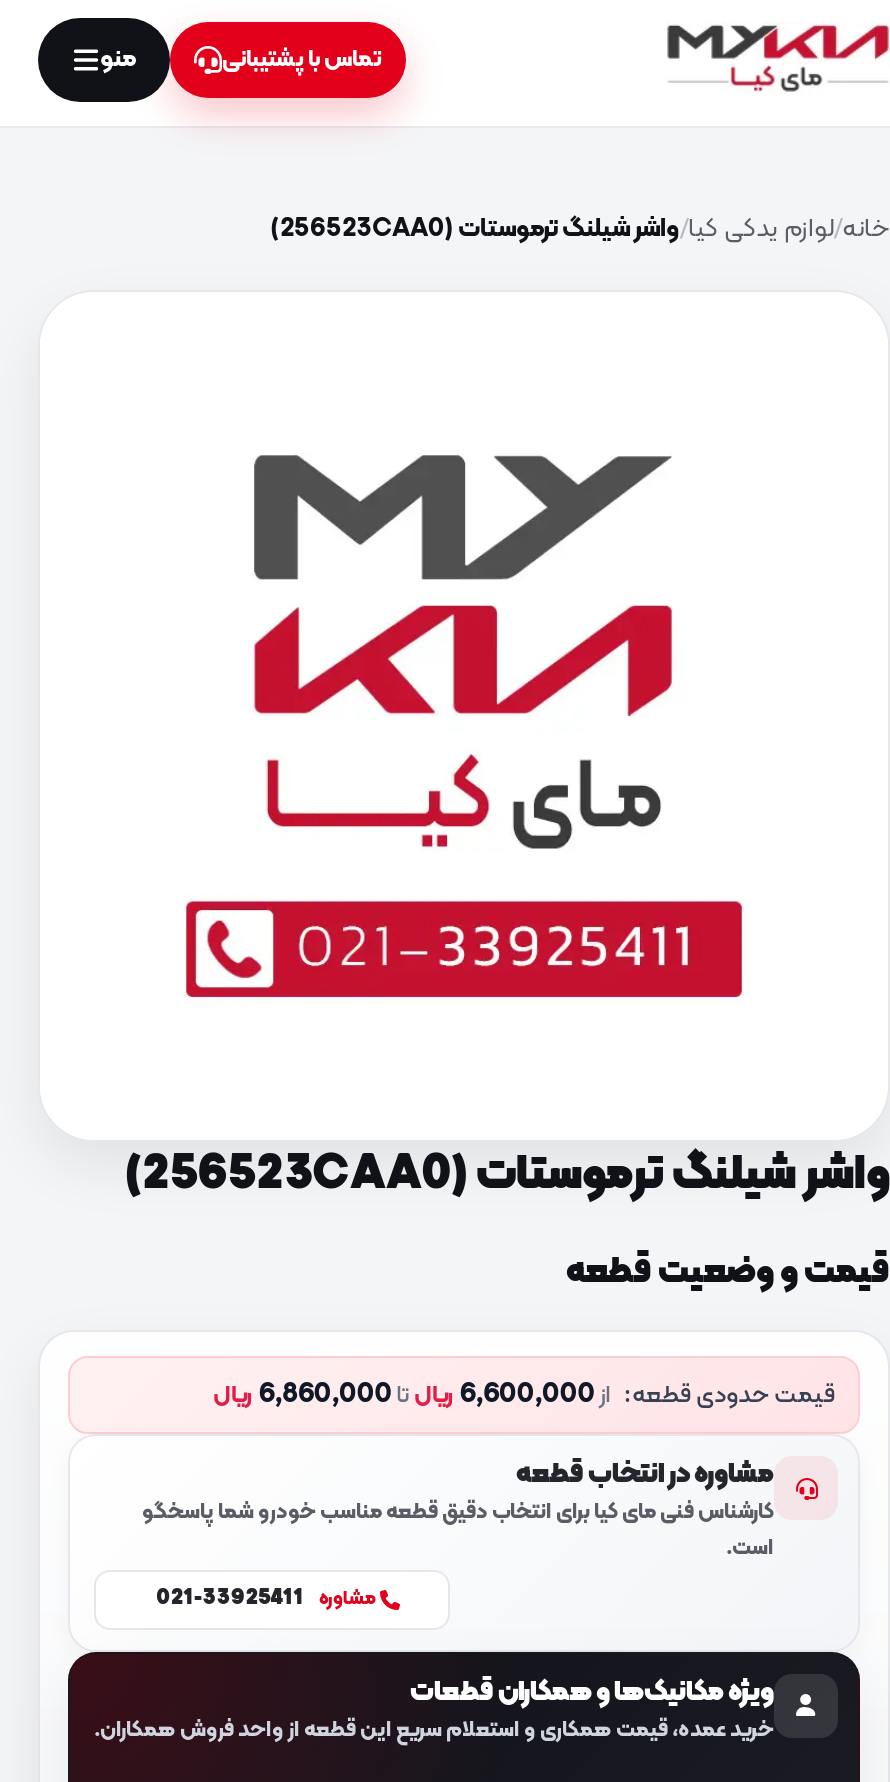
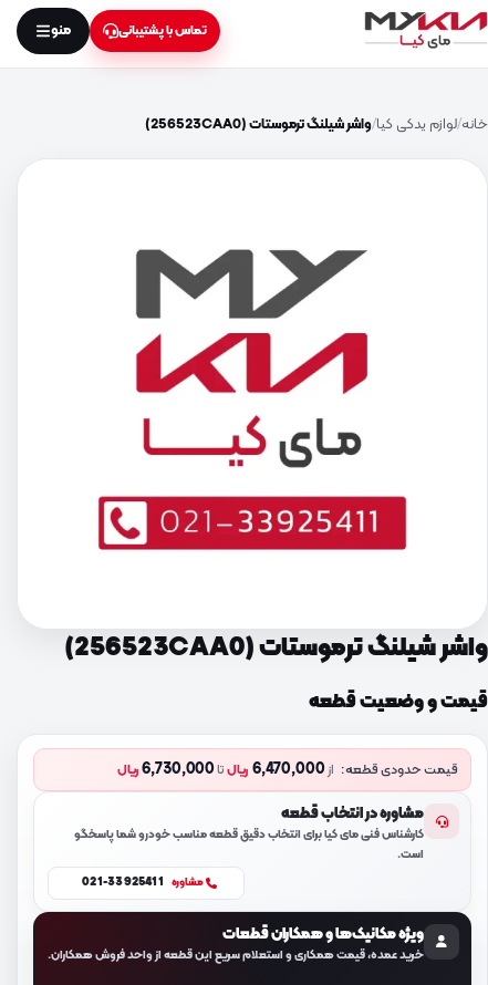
[213,1374,836,1416] قیمت حدودی قطعه: از 6,600,000 ریال تا 6,860,000 ریال -> [117,758,458,781] قیمت حدودی قطعه: از 6,470,000 ریال تا 6,730,000 ریال

